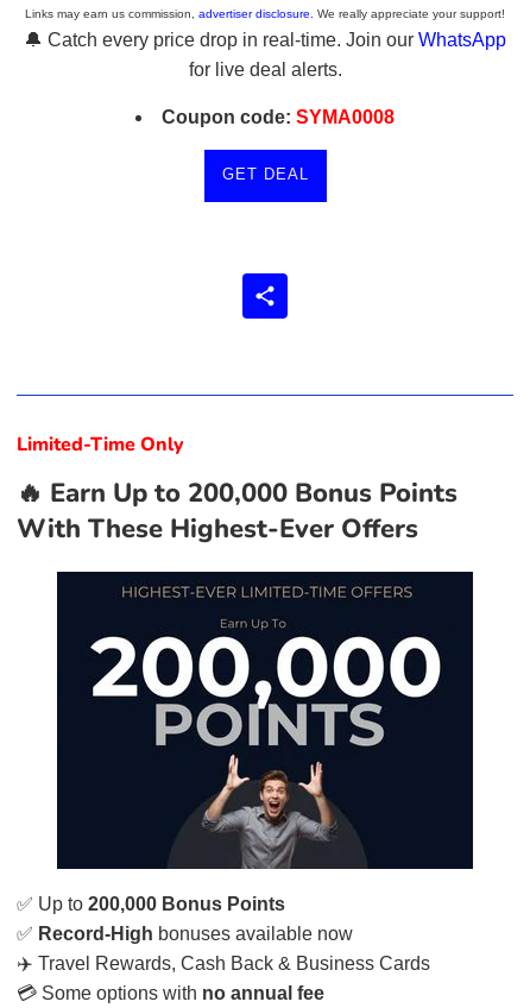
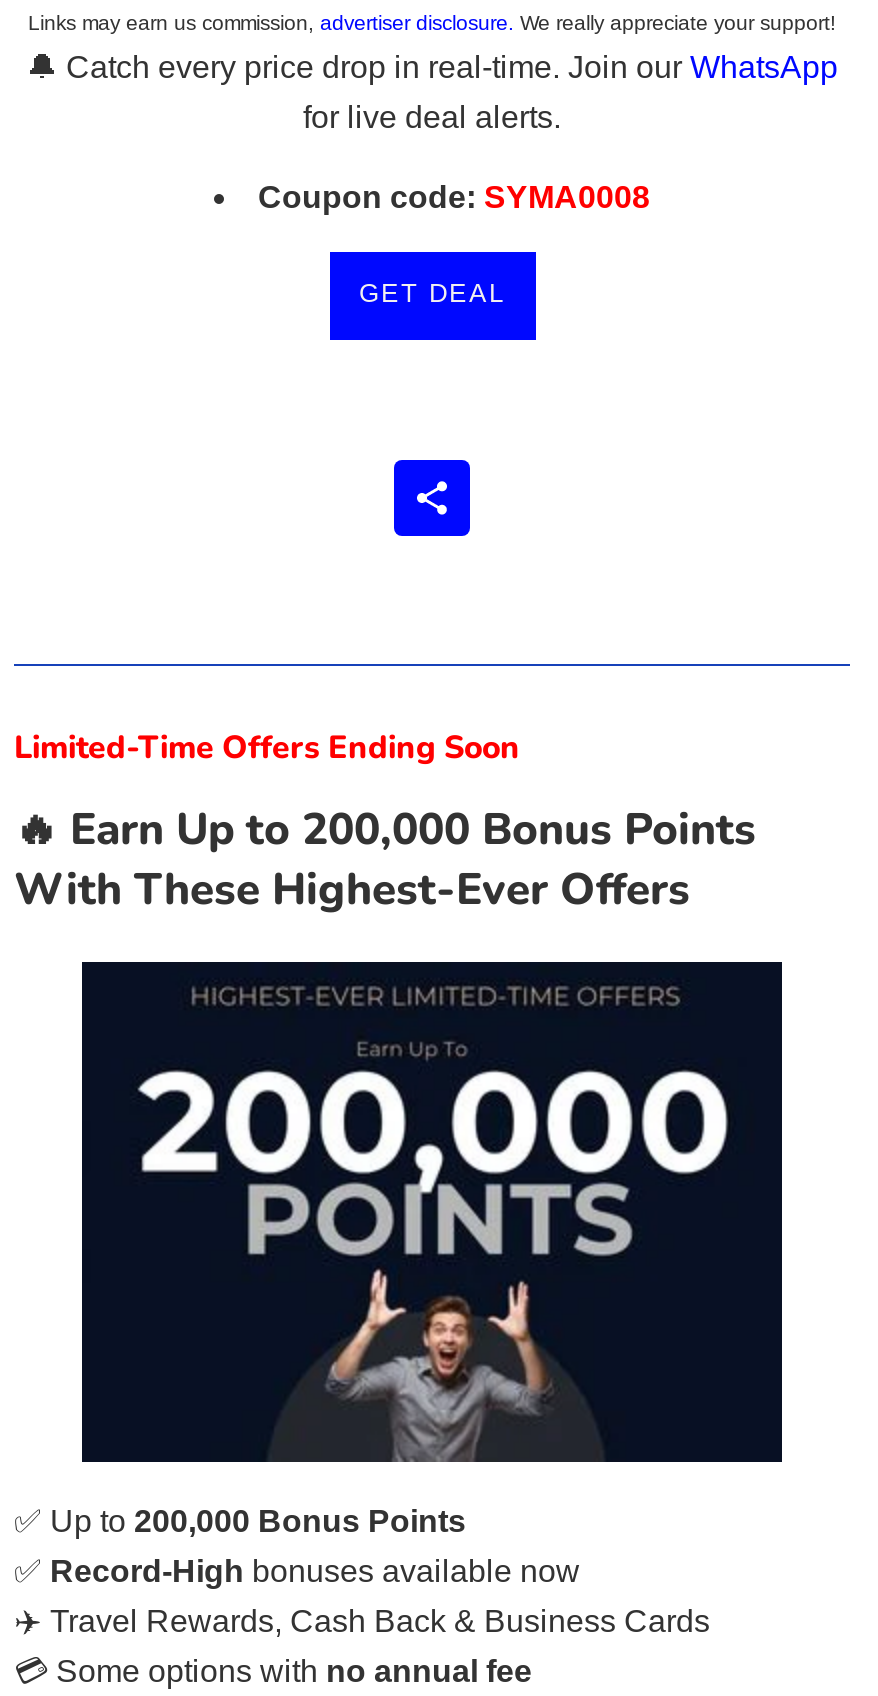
[17,431,184,458] Limited-Time Only -> [14,726,520,770] Limited-Time Offers Ending Soon

